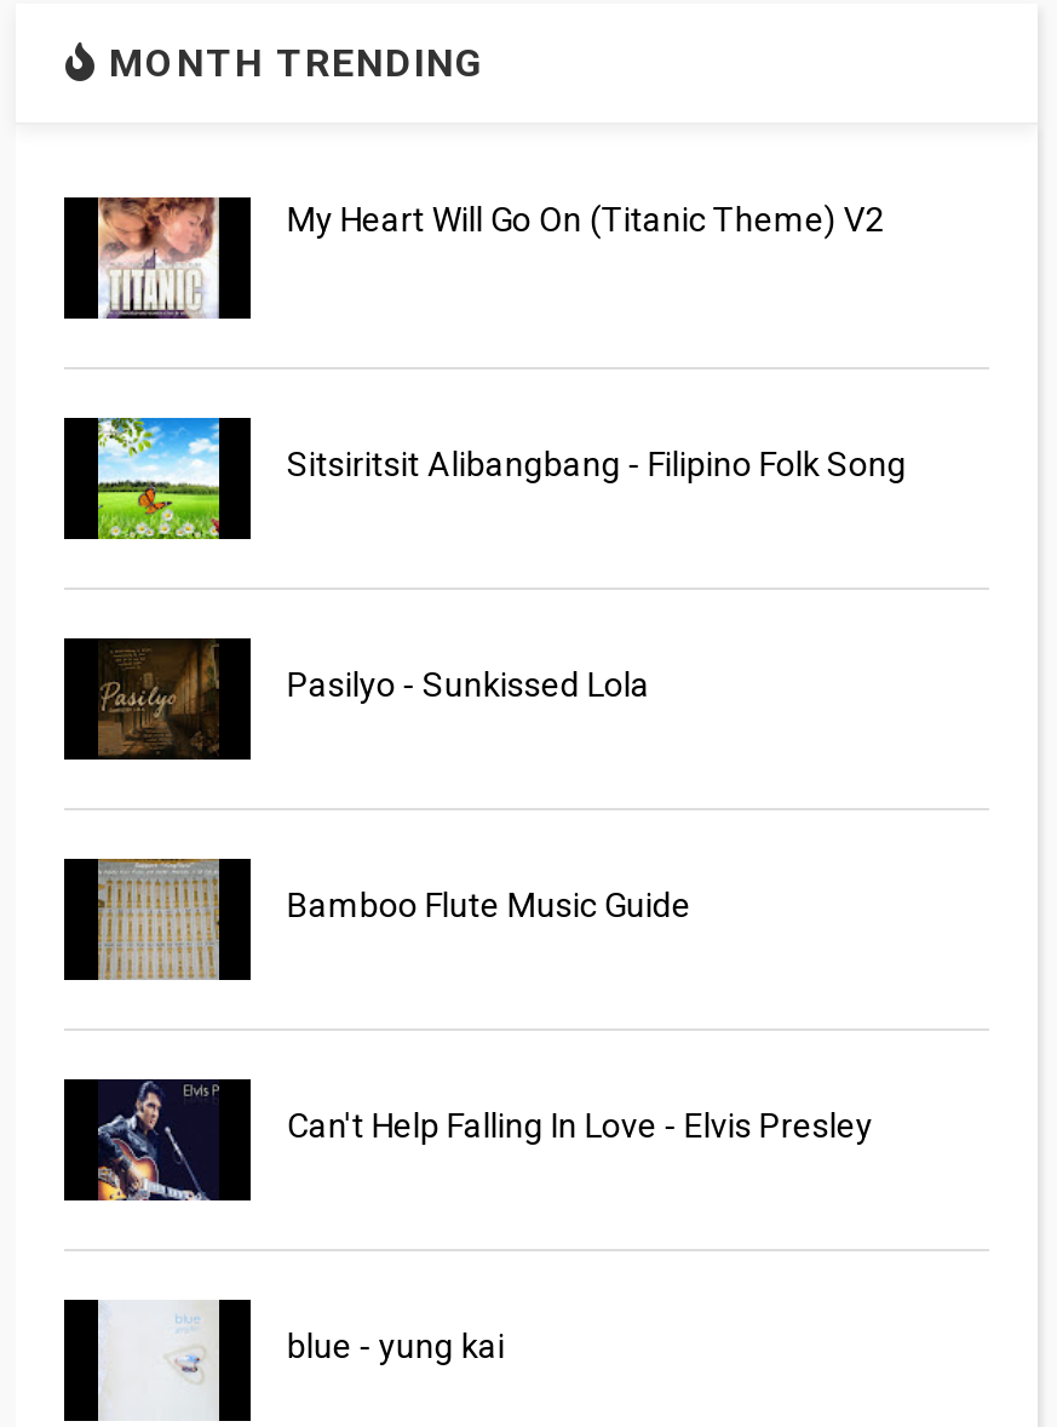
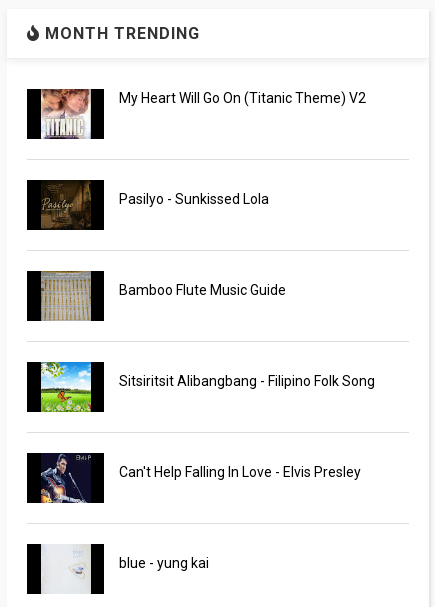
moved [96,416,907,541] -> [40,361,375,413]: [image] | Sitsiritsit Alibangbang - Filipino Folk Song
moved [96,638,691,924] -> [40,180,286,298]: [image] | Pasilyo - Sunkissed Lola | Bamboo Flute Music Guide

